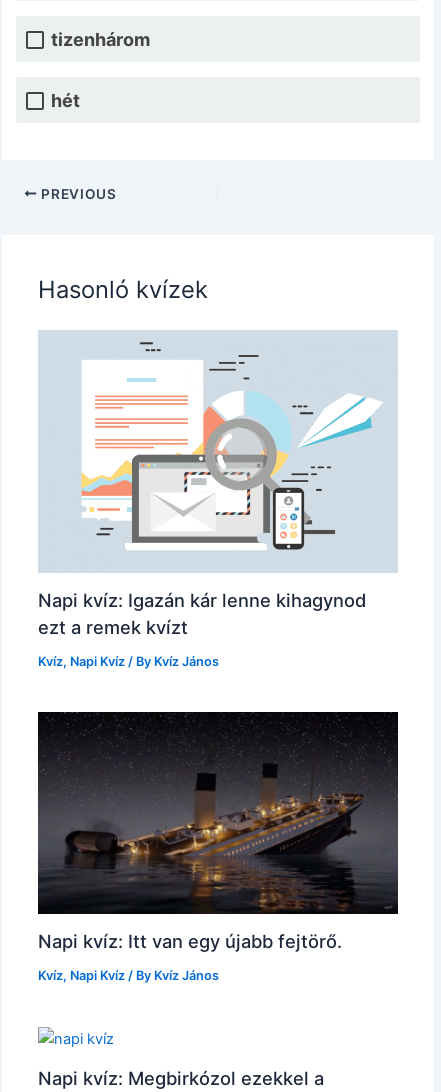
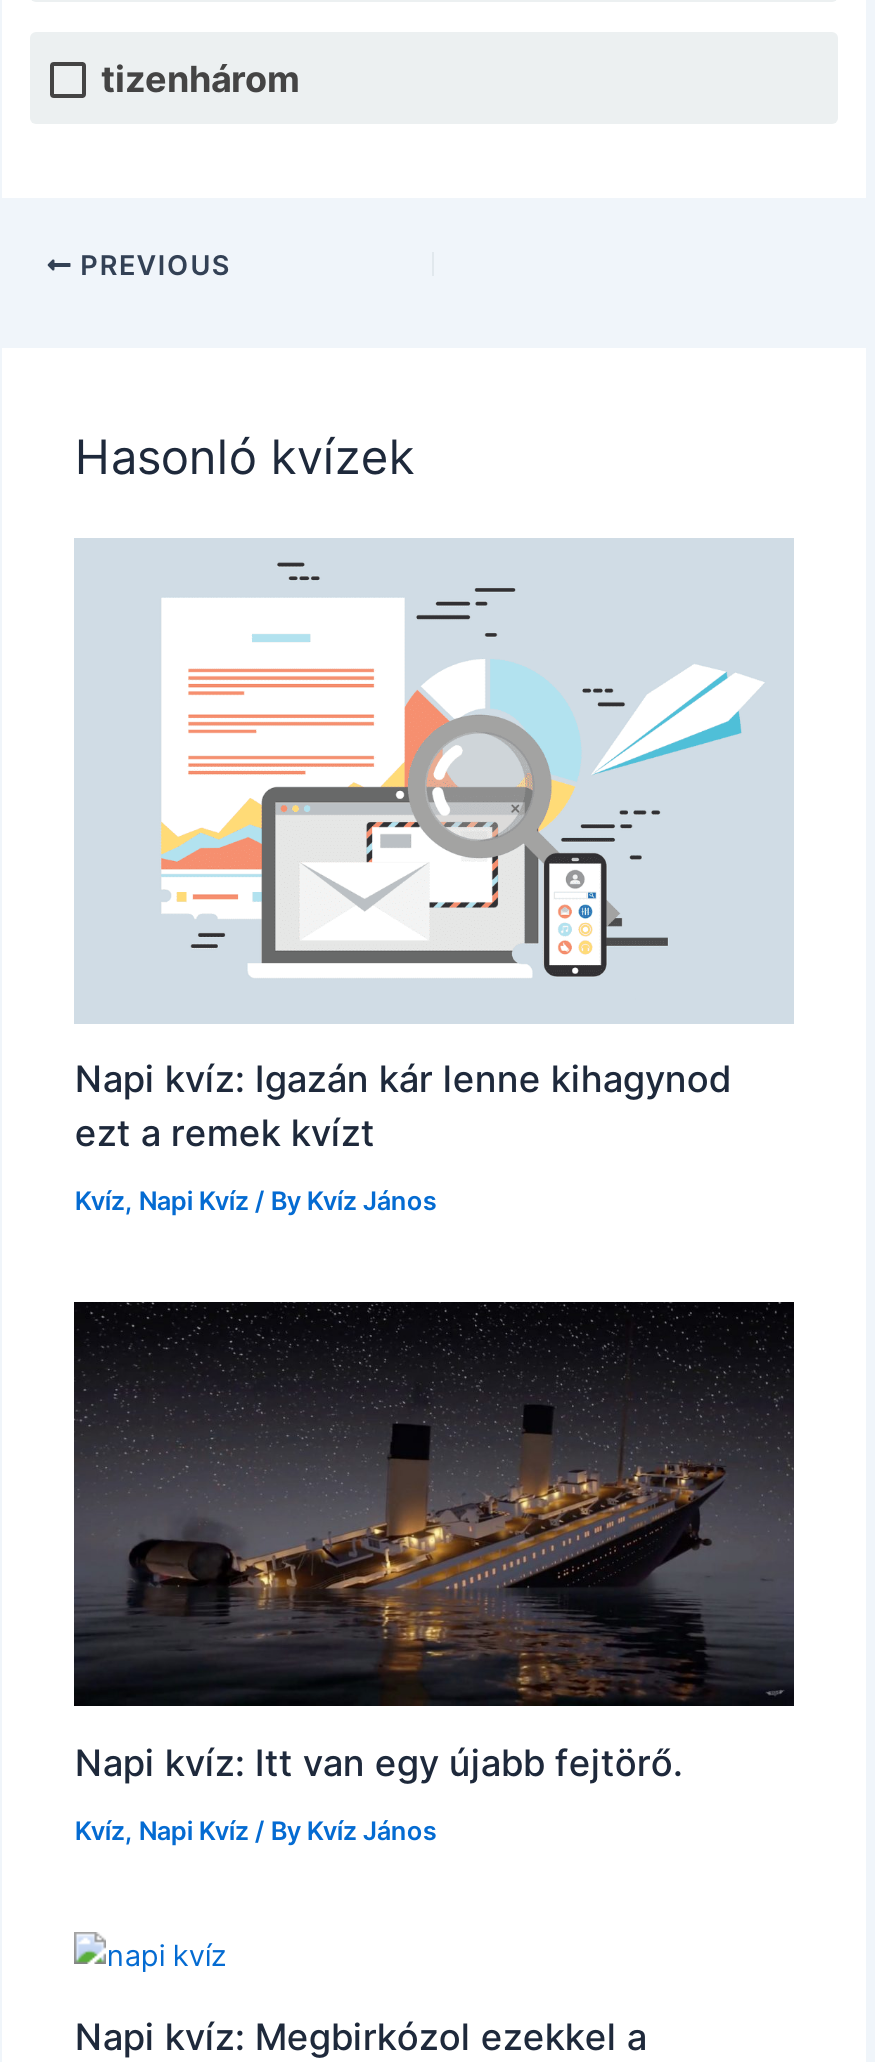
[51,90,80,111] hét -> none

